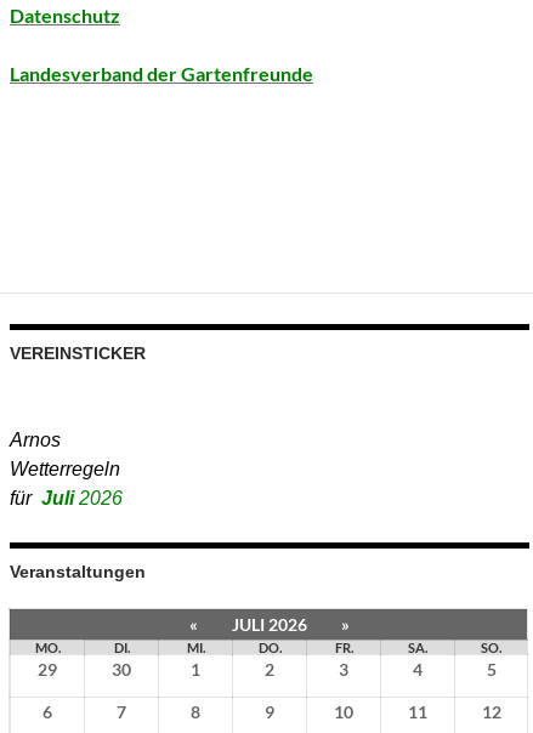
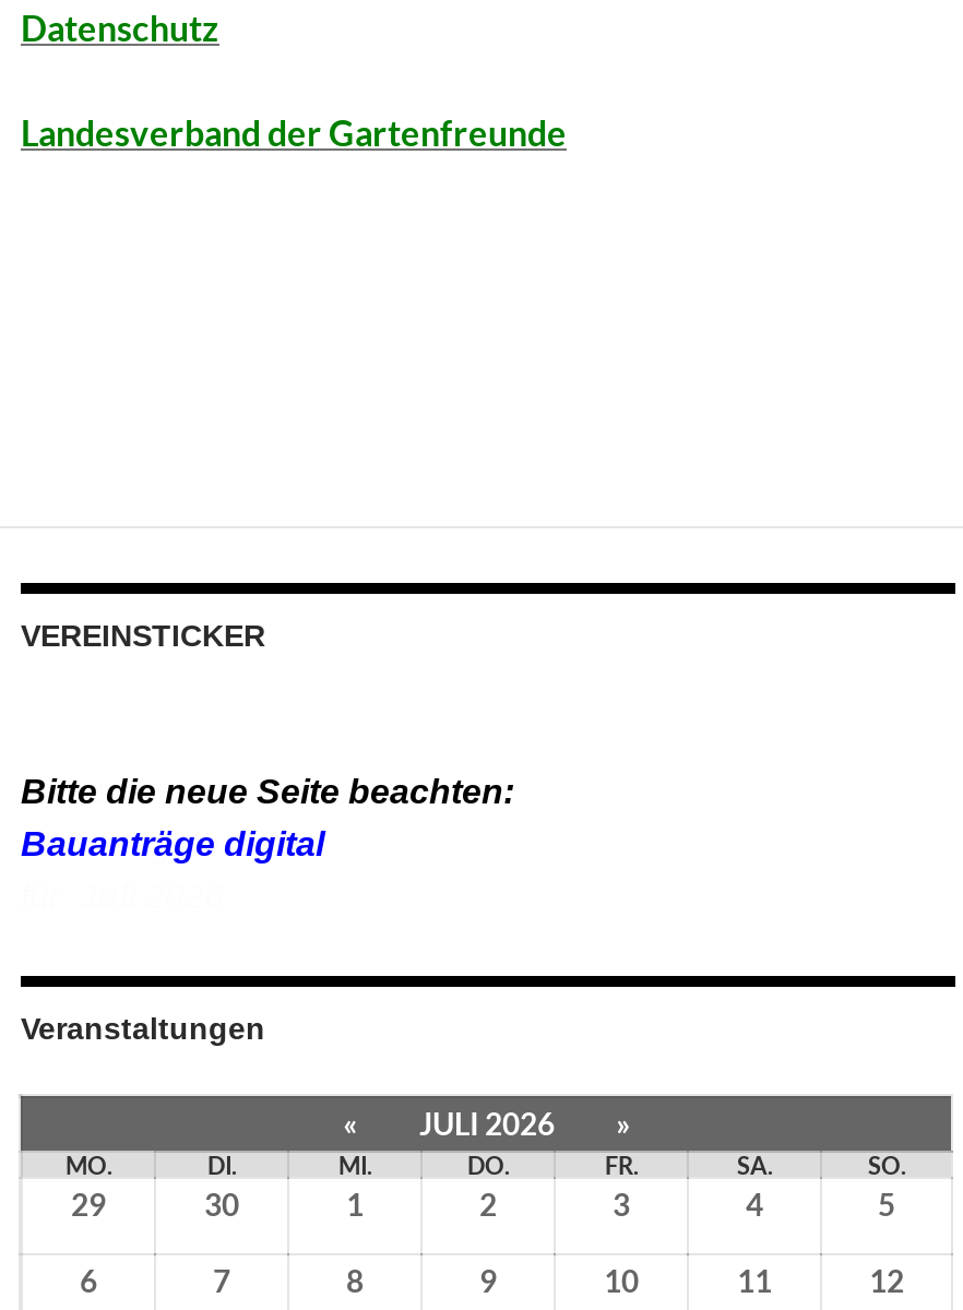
[10,430,123,509] Arnos | Wetterregeln | für Juli 2026 -> [21,774,514,863] Bitte die neue Seite beachten: | Bauanträge digital

